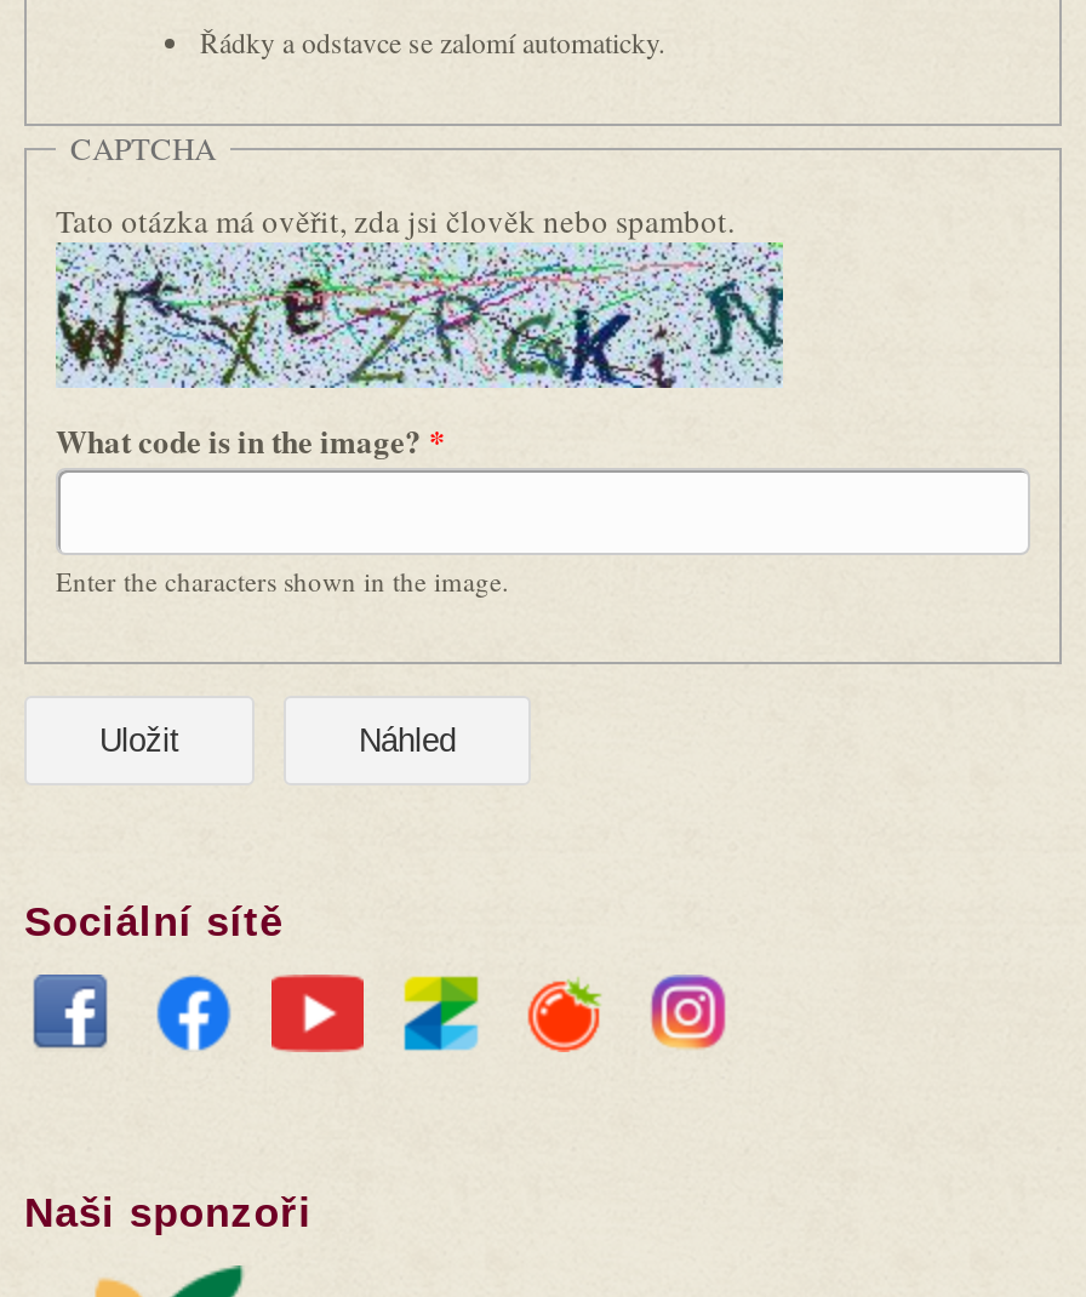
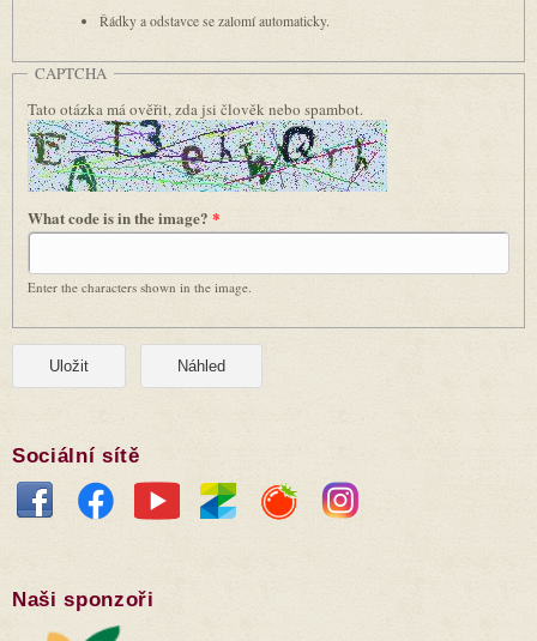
[56,240,785,390] [image] -> [28,120,387,193] [image]

